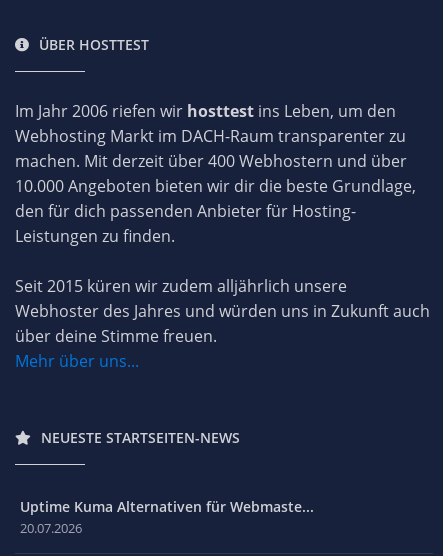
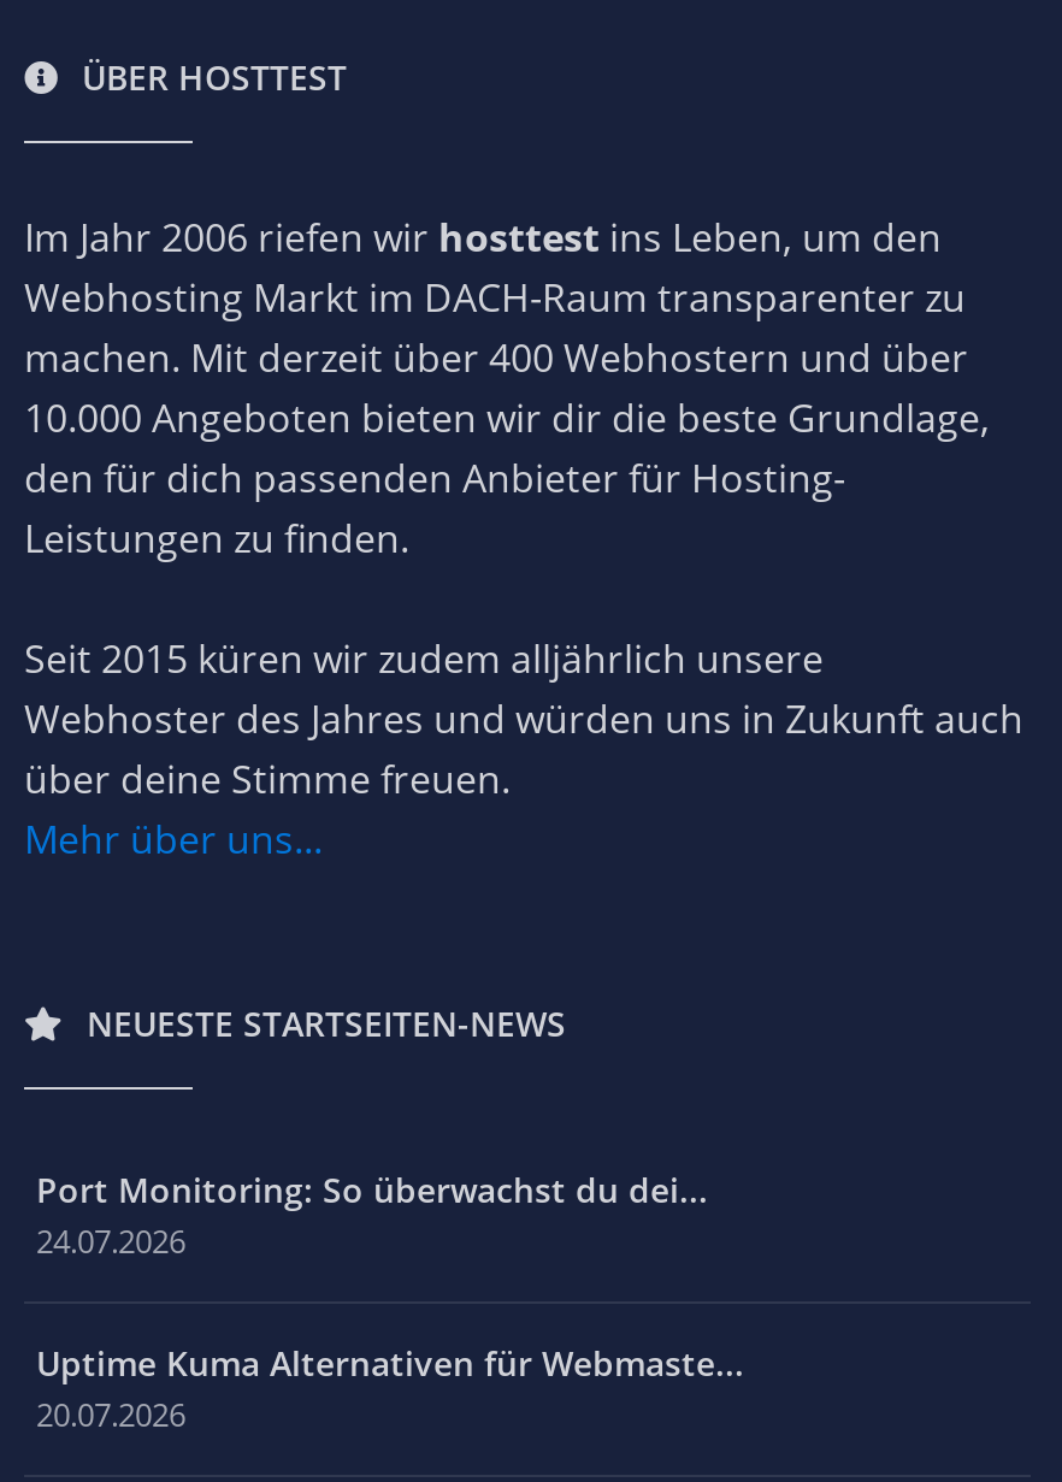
none -> [36,1167,708,1263] Port Monitoring: So überwachst du dei... | 24.07.2026

